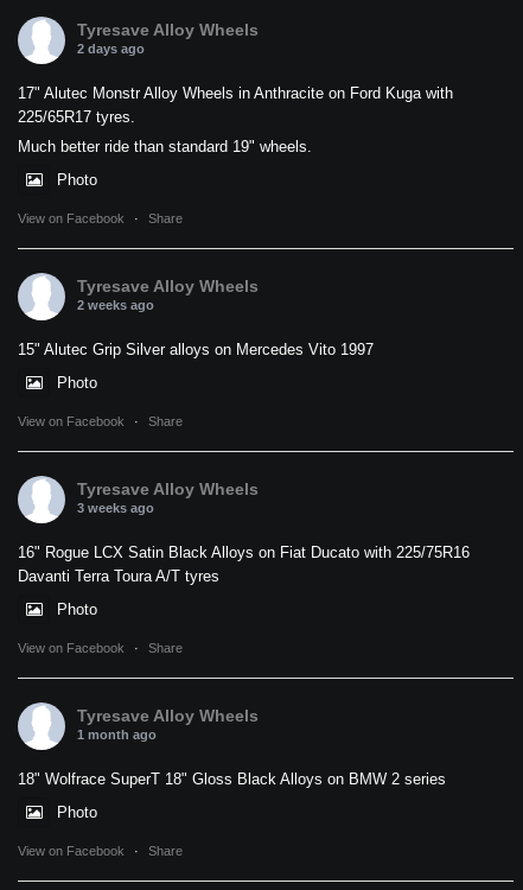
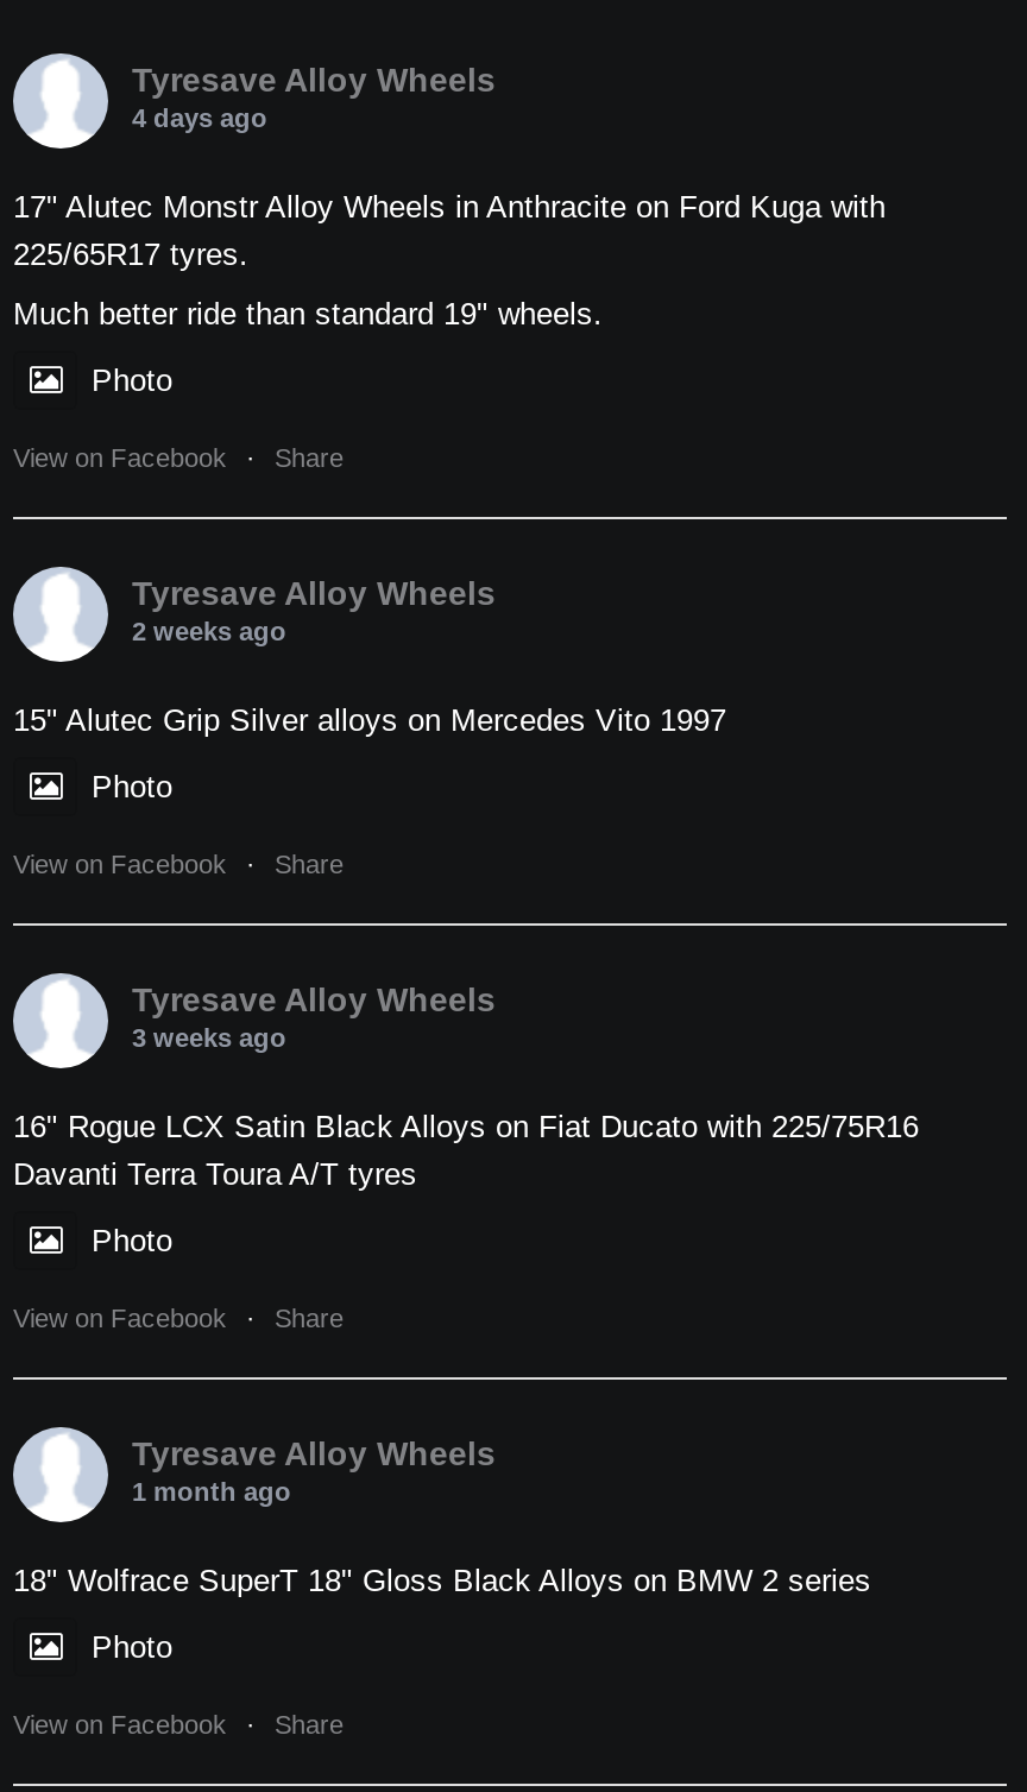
[77,41,145,56] 2 days ago -> [132,103,267,131] 4 days ago

